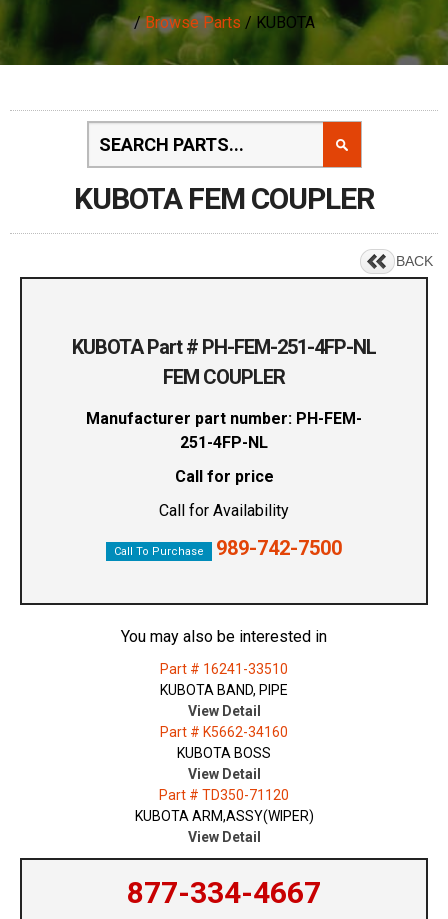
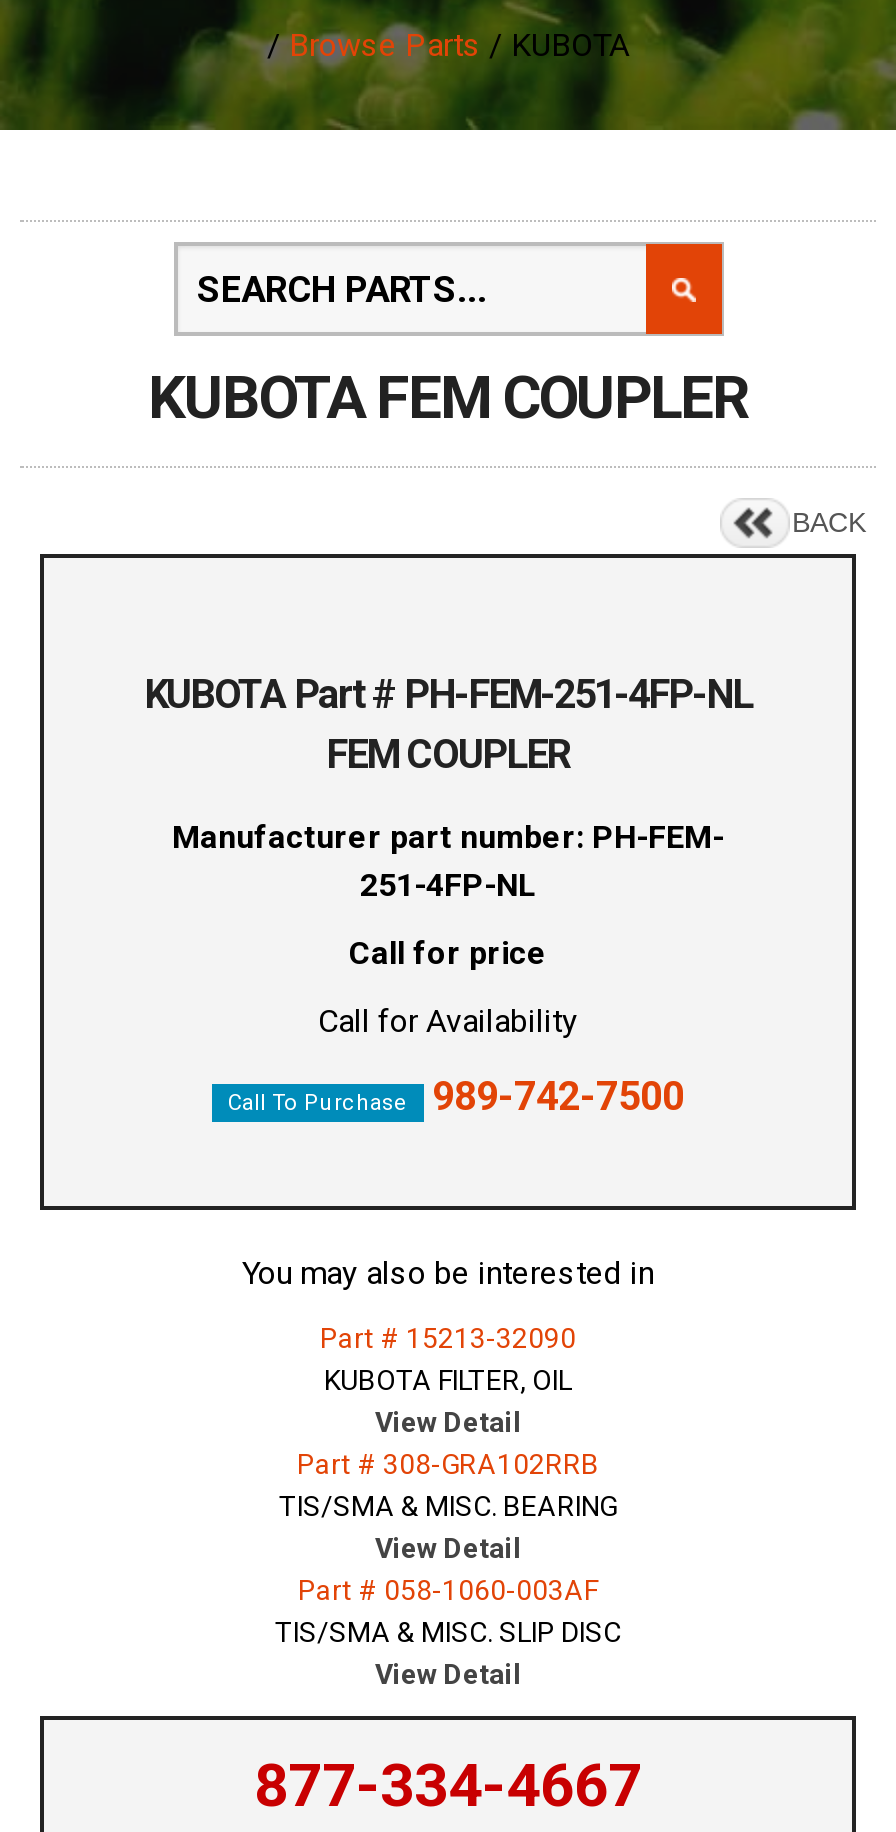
[160,661,288,677] Part # 16241-33510 -> [320,1323,576,1355] Part # 15213-32090
[160,682,288,698] KUBOTA BAND, PIPE -> [324,1365,572,1397] KUBOTA FILTER, OIL
[160,724,288,761] Part # K5662-34160 | KUBOTA BOSS -> [279,1449,617,1523] Part # 308-GRA102RRB | TIS/SMA & MISC. BEARING
[134,787,313,824] Part # TD350-71120 | KUBOTA ARM,ASSY(WIPER) -> [275,1575,621,1649] Part # 058-1060-003AF | TIS/SMA & MISC. SLIP DISC

